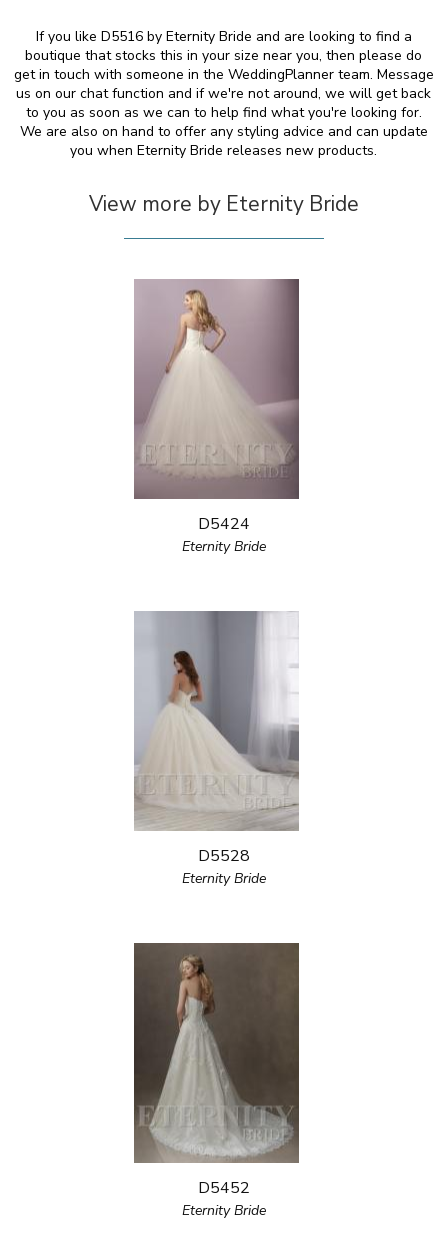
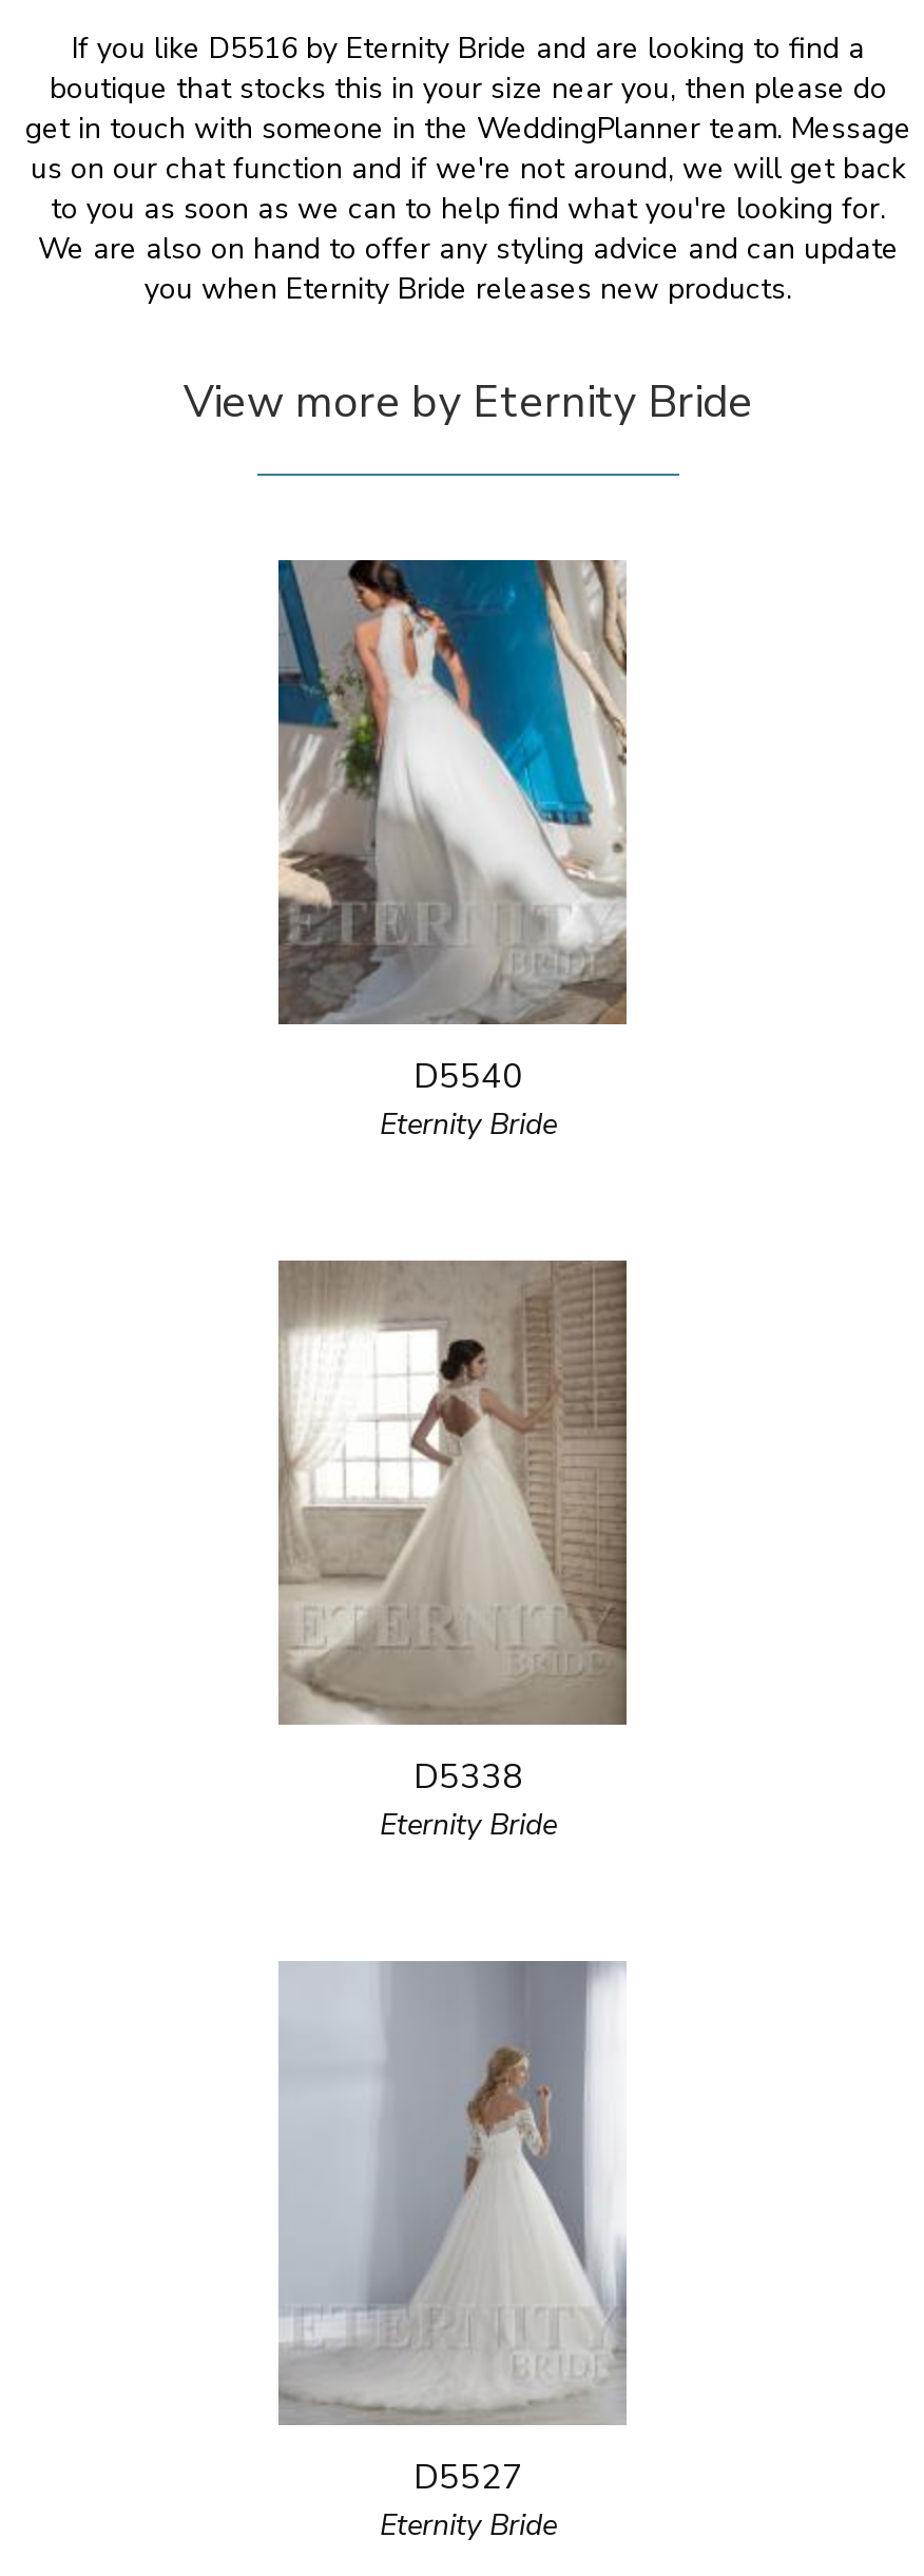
[134,279,300,535] [image] | D5424 -> [276,558,629,1100] [image] | D5540
[134,611,299,867] [image] | D5528 -> [278,1258,629,1801] [image] | D5338
[133,942,300,1199] [image] | D5452 -> [278,1959,629,2501] [image] | D5527

